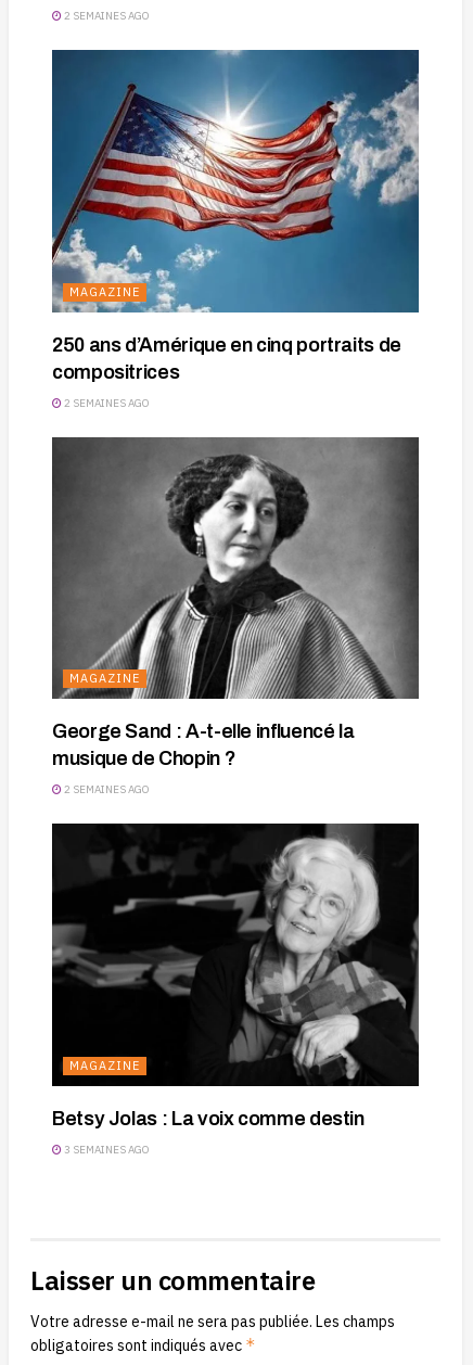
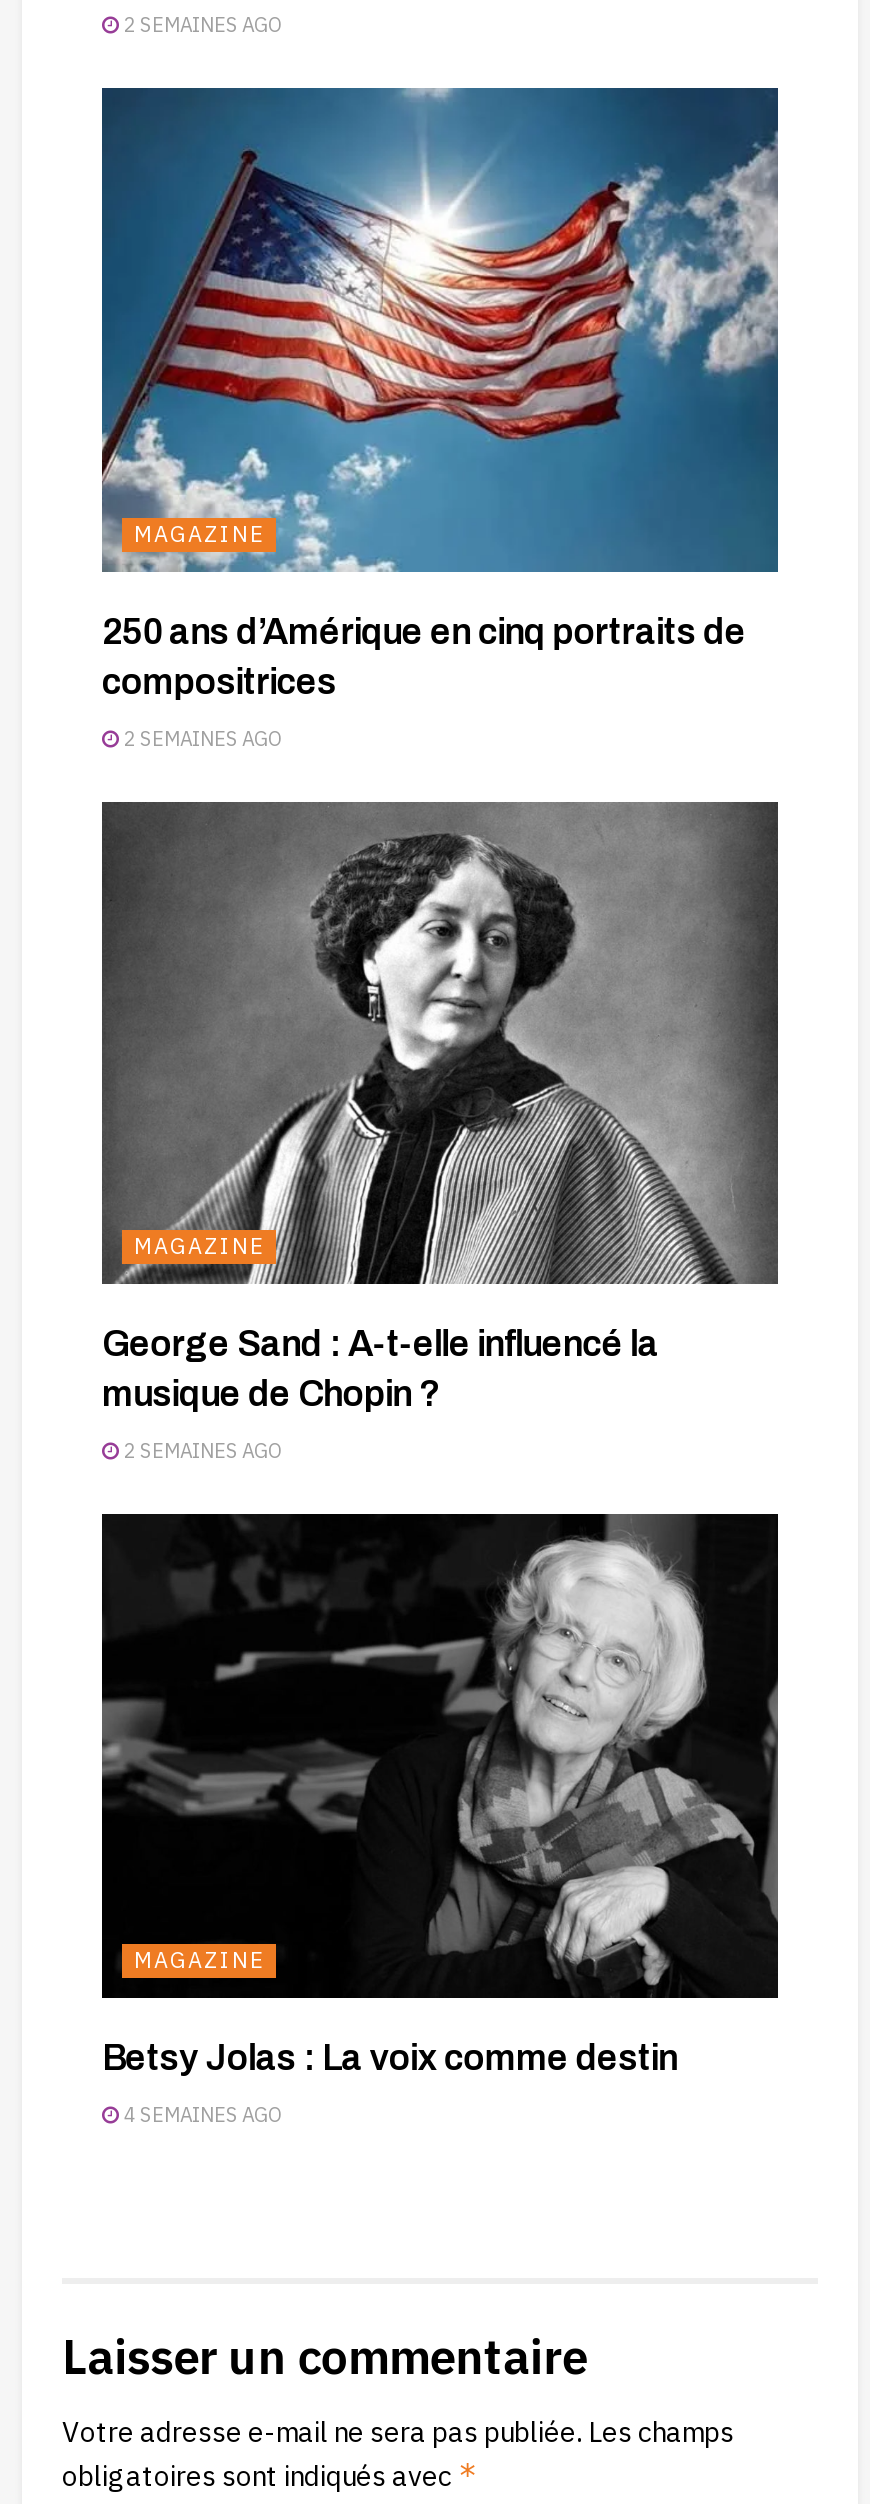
[62,1142,150,1157] 3 SEMAINES AGO -> [120,2102,282,2128] 4 SEMAINES AGO

